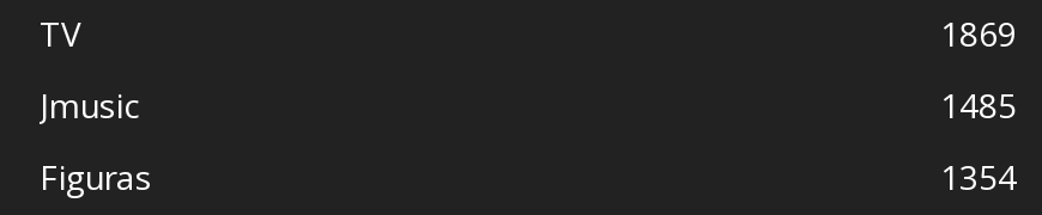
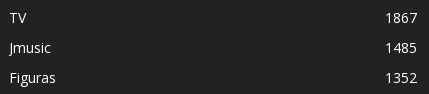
[940,11,1017,56] 1869 -> [385,8,417,27] 1867
[940,154,1017,199] 1354 -> [385,68,417,87] 1352

